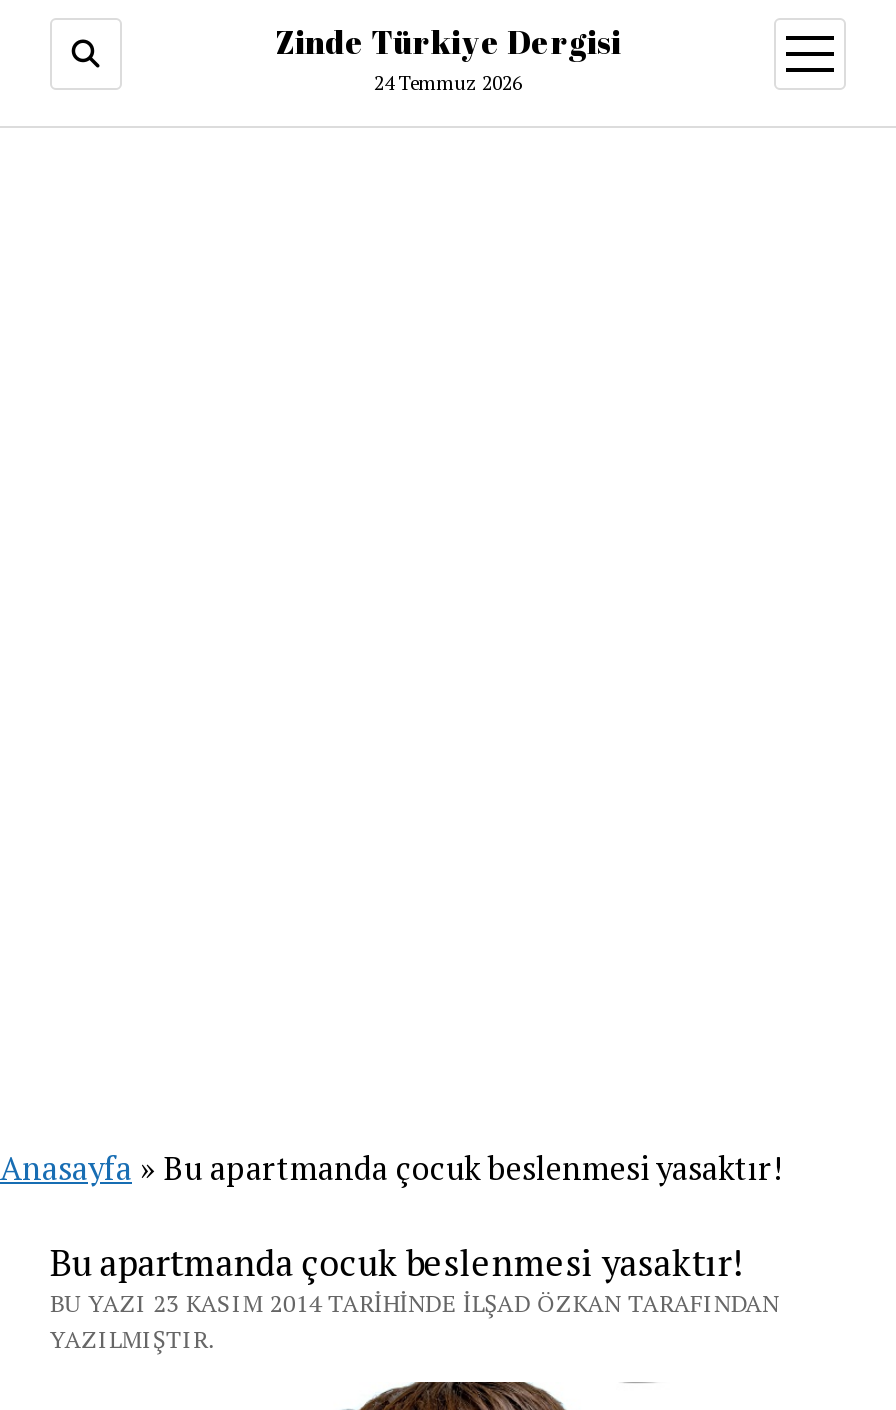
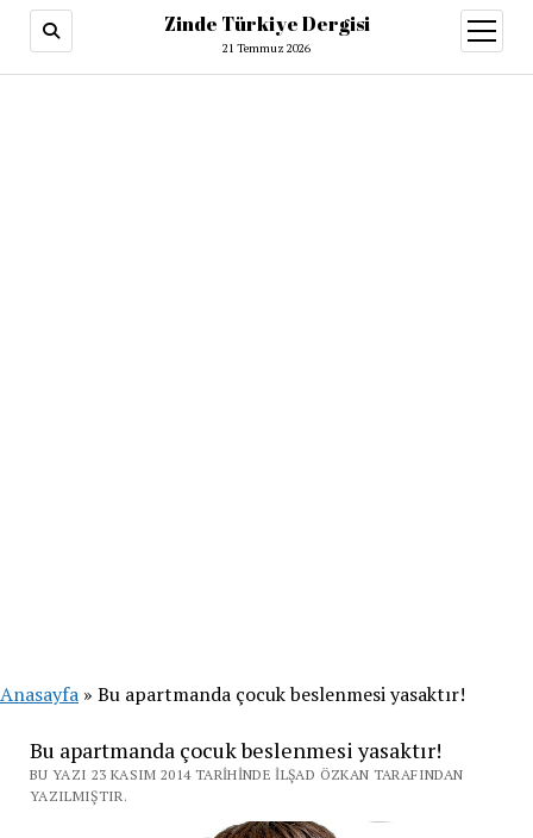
[374,70,522,96] 24 Temmuz 2026 -> [222,40,311,56] 21 Temmuz 2026

